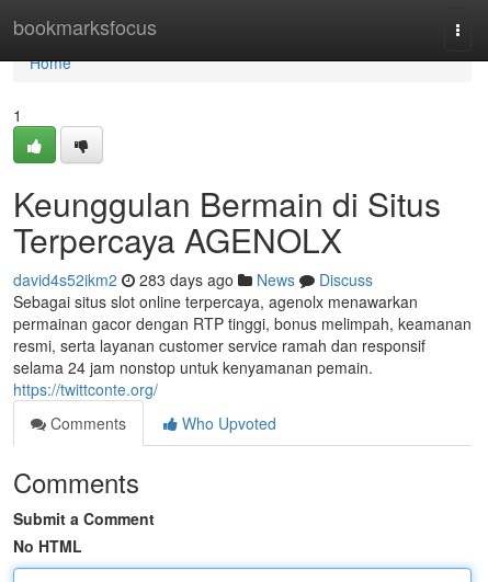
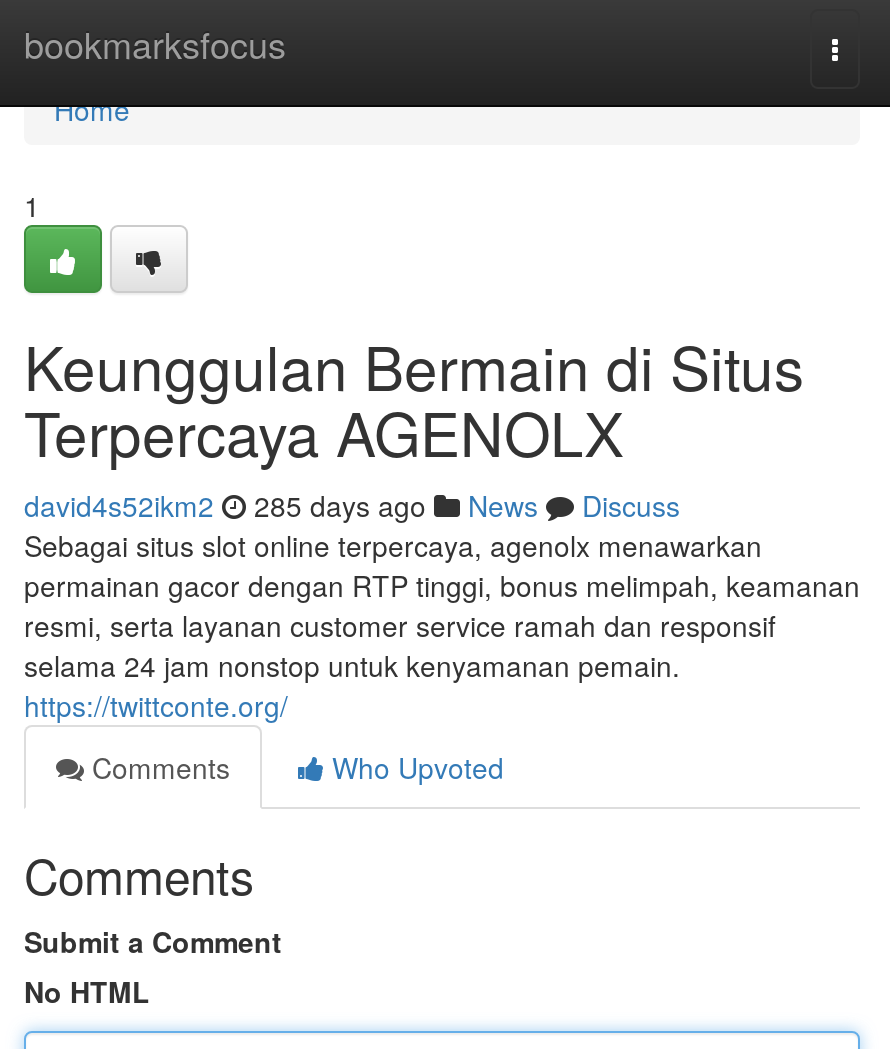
[13,269,373,290] david4s52ikm2 283 days ago News Discuss -> [24,485,680,525] david4s52ikm2 285 days ago News Discuss

